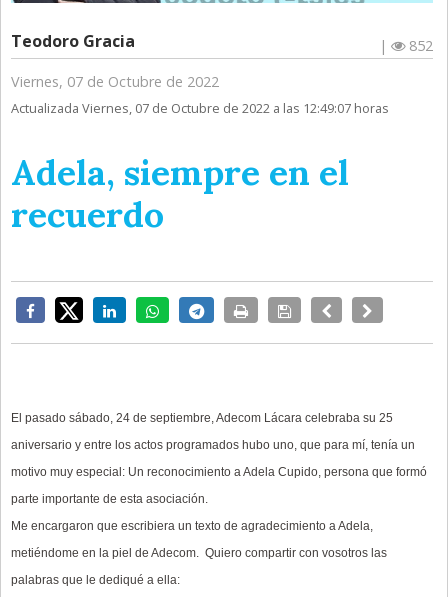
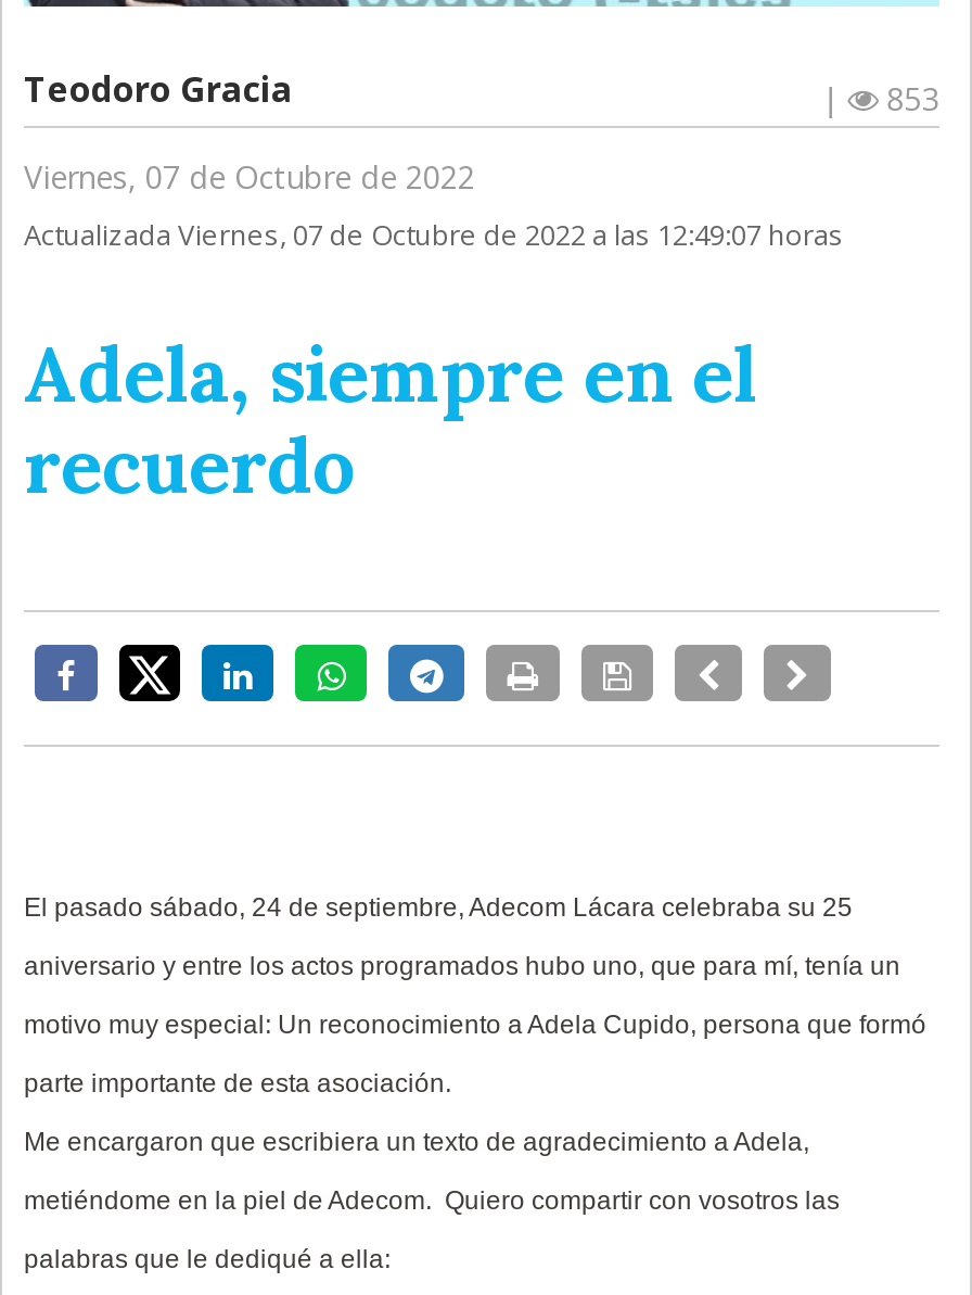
[405,36,433,55] 852 -> [878,79,939,120] 853

